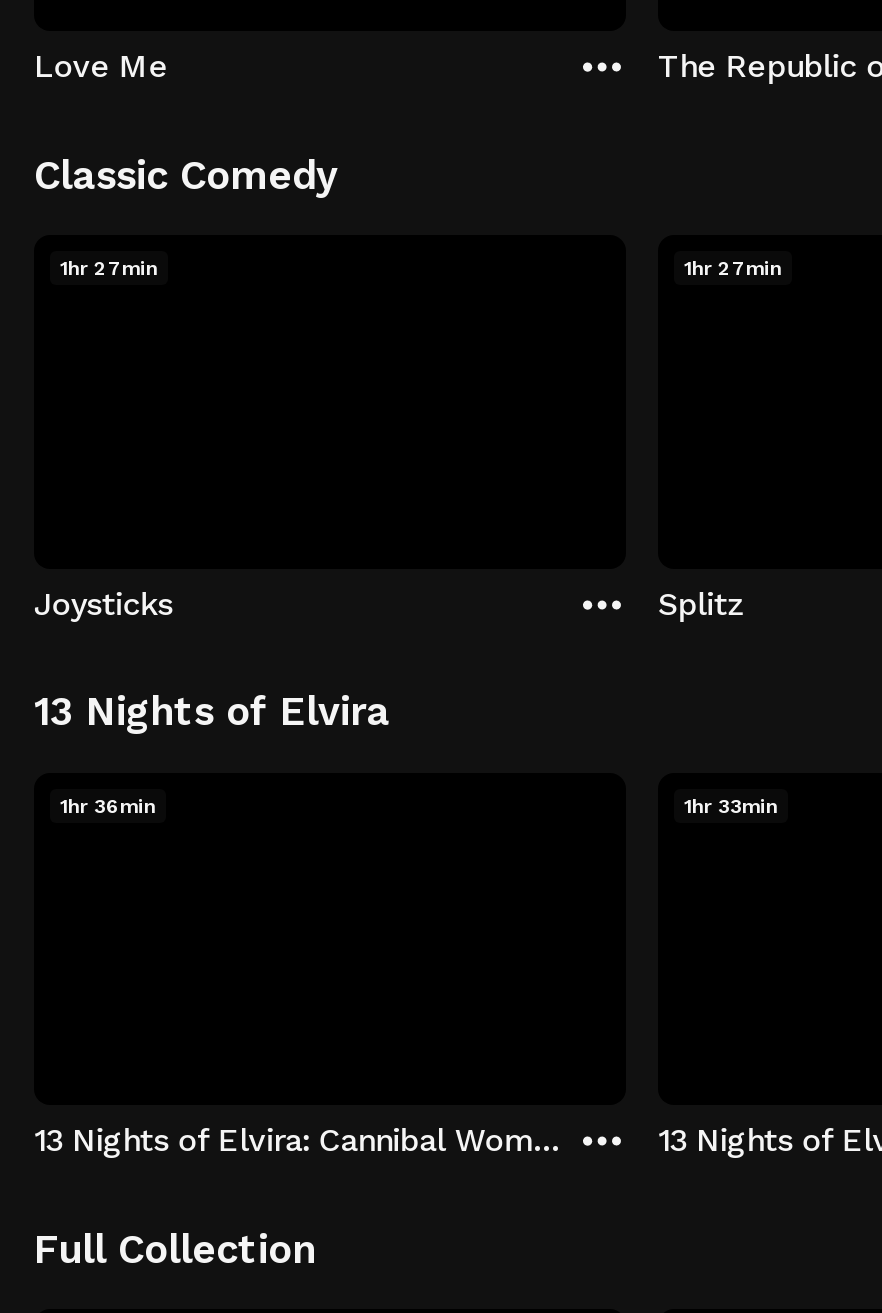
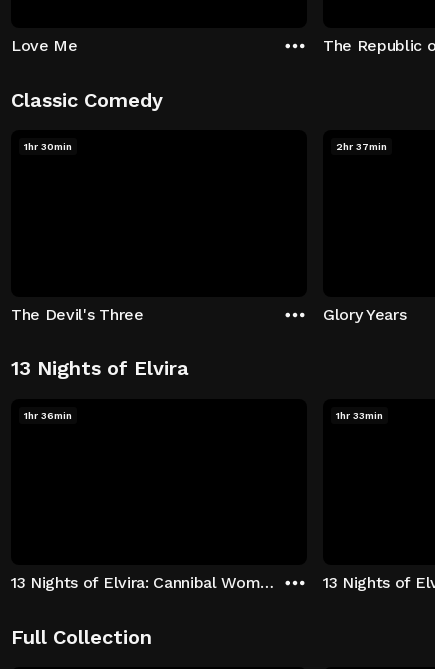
[60,257,158,279] 1hr 27min -> [24,141,72,152] 1hr 30min
[684,257,782,279] 1hr 27min -> [336,141,387,152] 2hr 37min
[34,584,172,622] Joysticks -> [11,304,144,323] The Devil's Three
[658,584,744,622] Splitz -> [323,304,406,323] Glory Years

